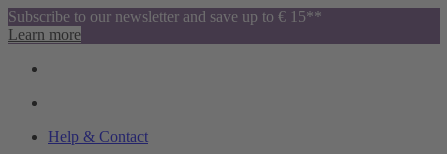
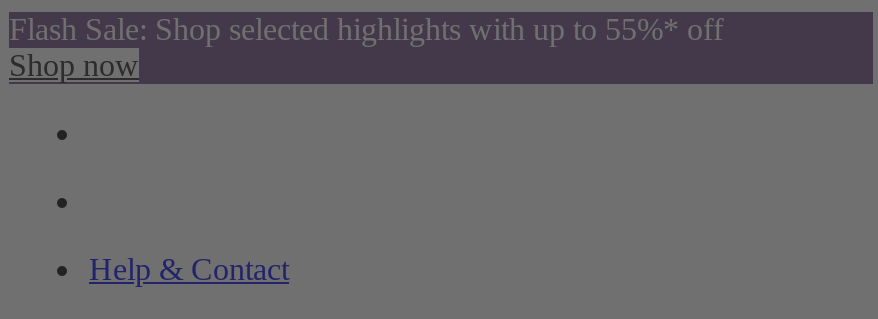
[8,8,322,43] Subscribe to our newsletter and save up to € 15** | Learn more -> [9,12,723,82] Flash Sale: Shop selected highlights with up to 55%* off | Shop now

